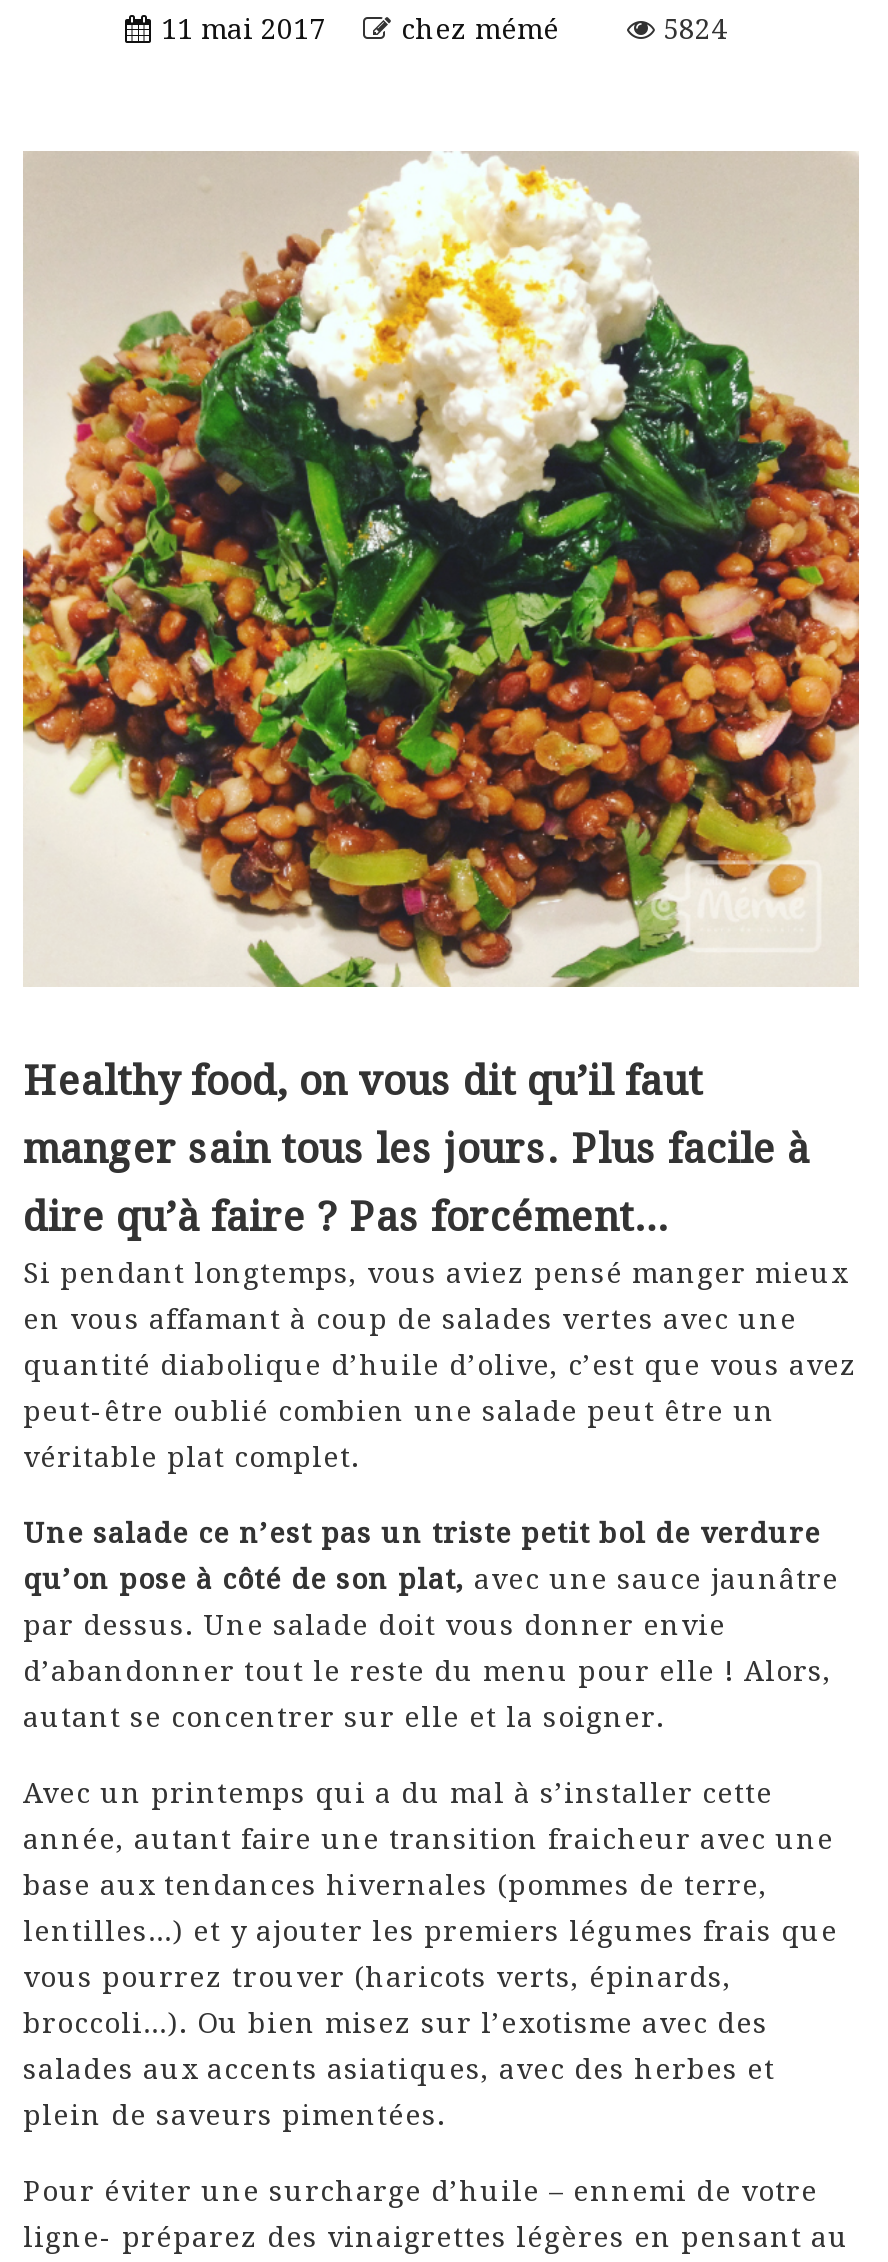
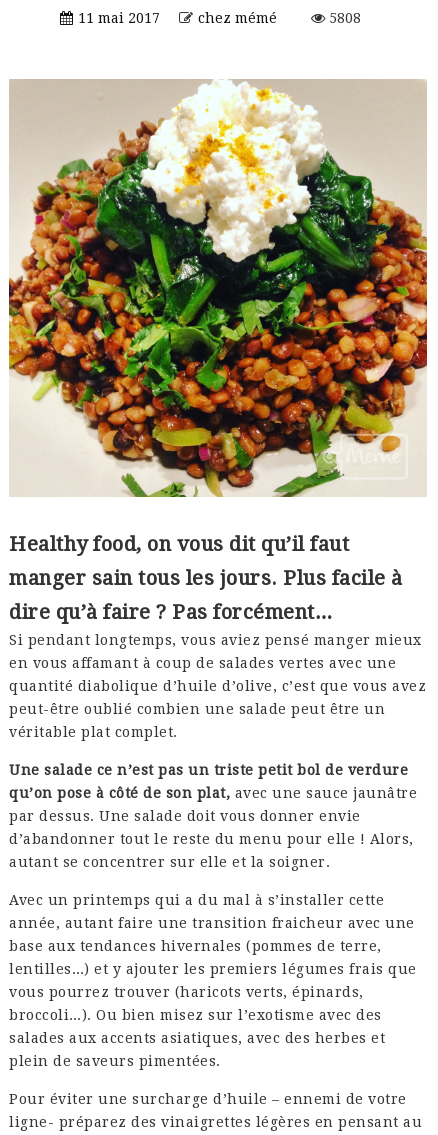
[655,13,727,45] 5824 -> [325,10,361,26] 5808

